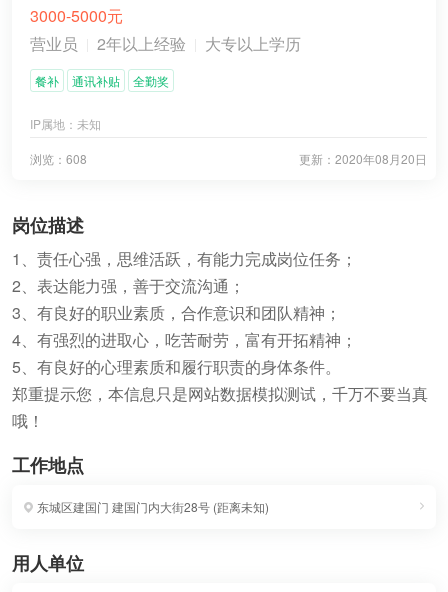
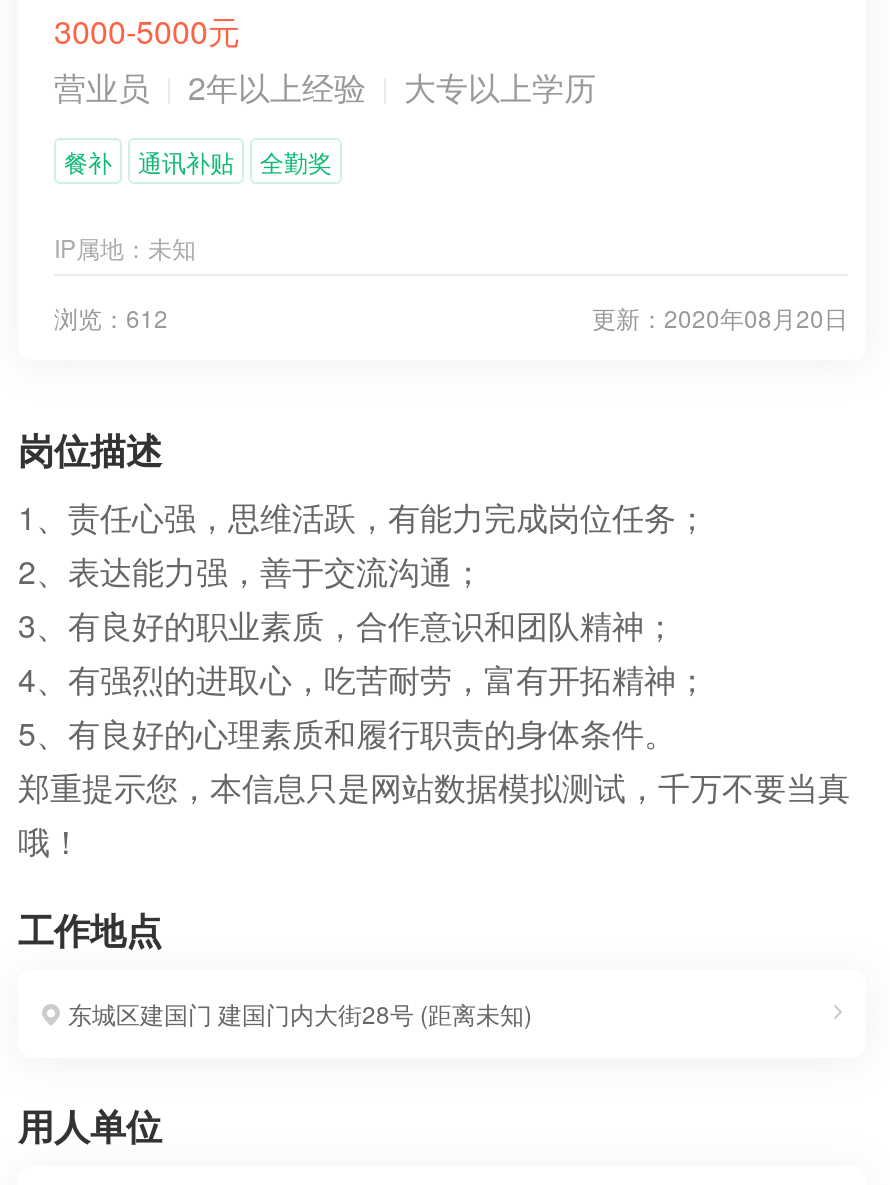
[30,150,87,167] 浏览：608 -> [54,300,168,334] 浏览：612

